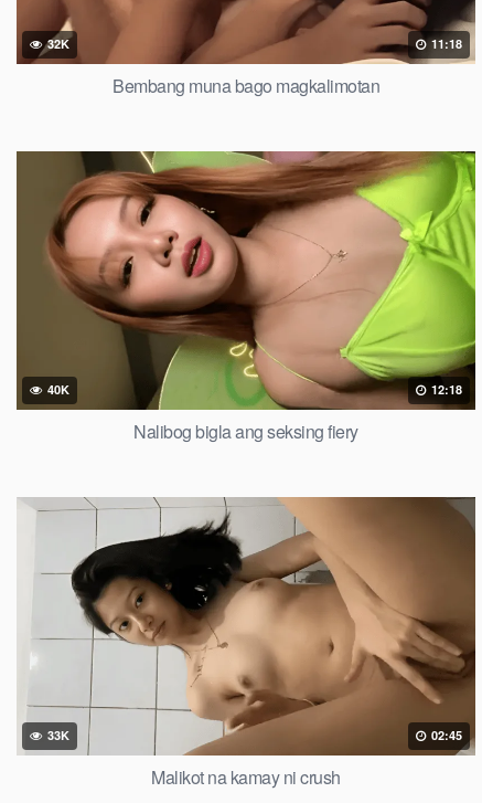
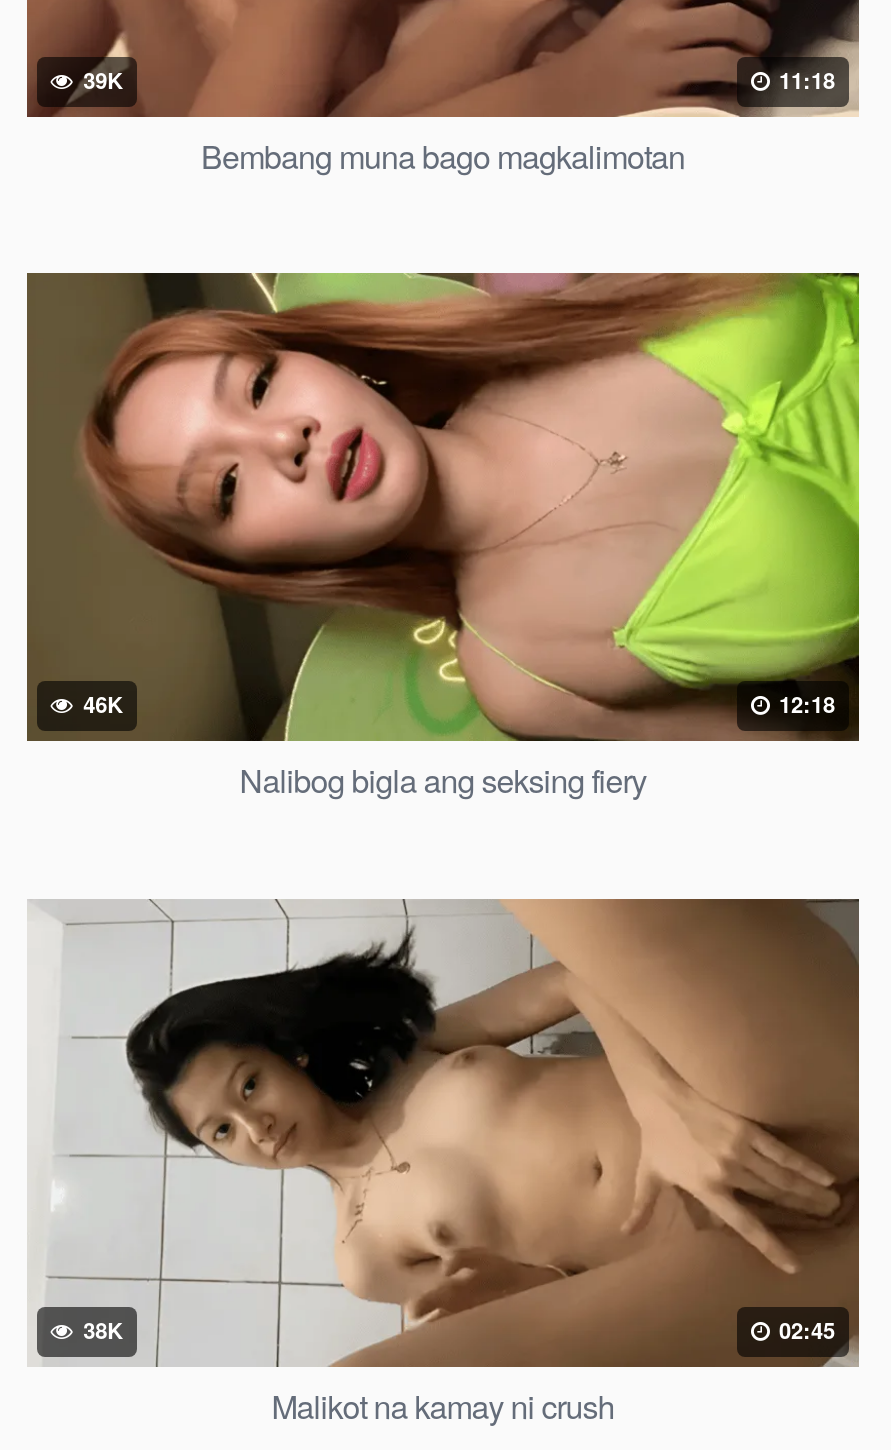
[44,36,70,52] 32K -> [77,64,123,94] 39K
[44,381,70,398] 40K -> [77,690,123,720] 46K
[44,726,70,743] 33K -> [77,1315,123,1345] 38K

